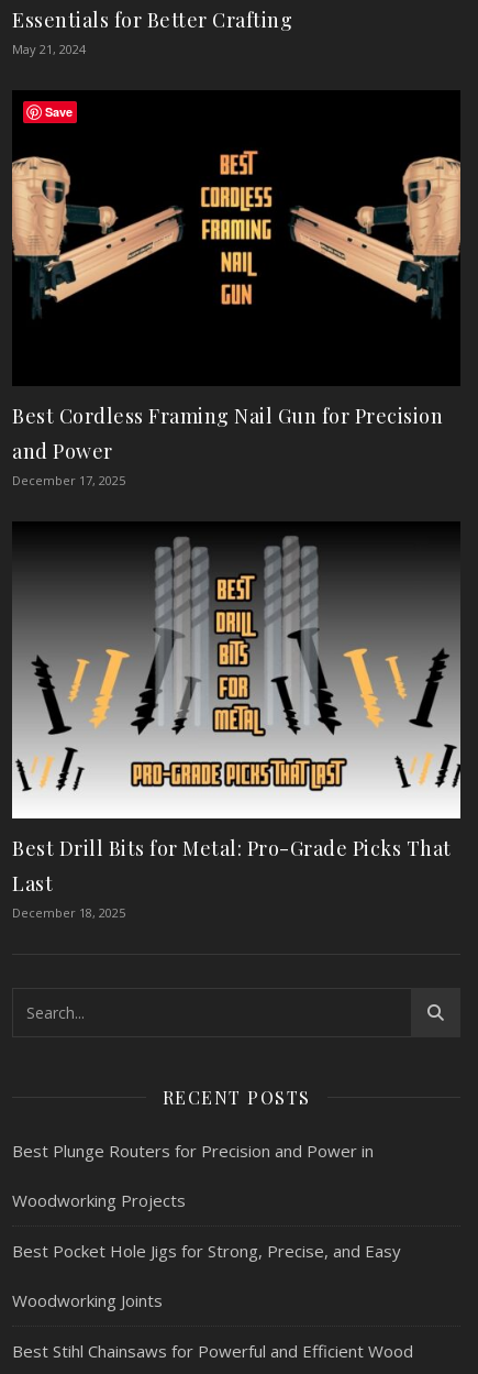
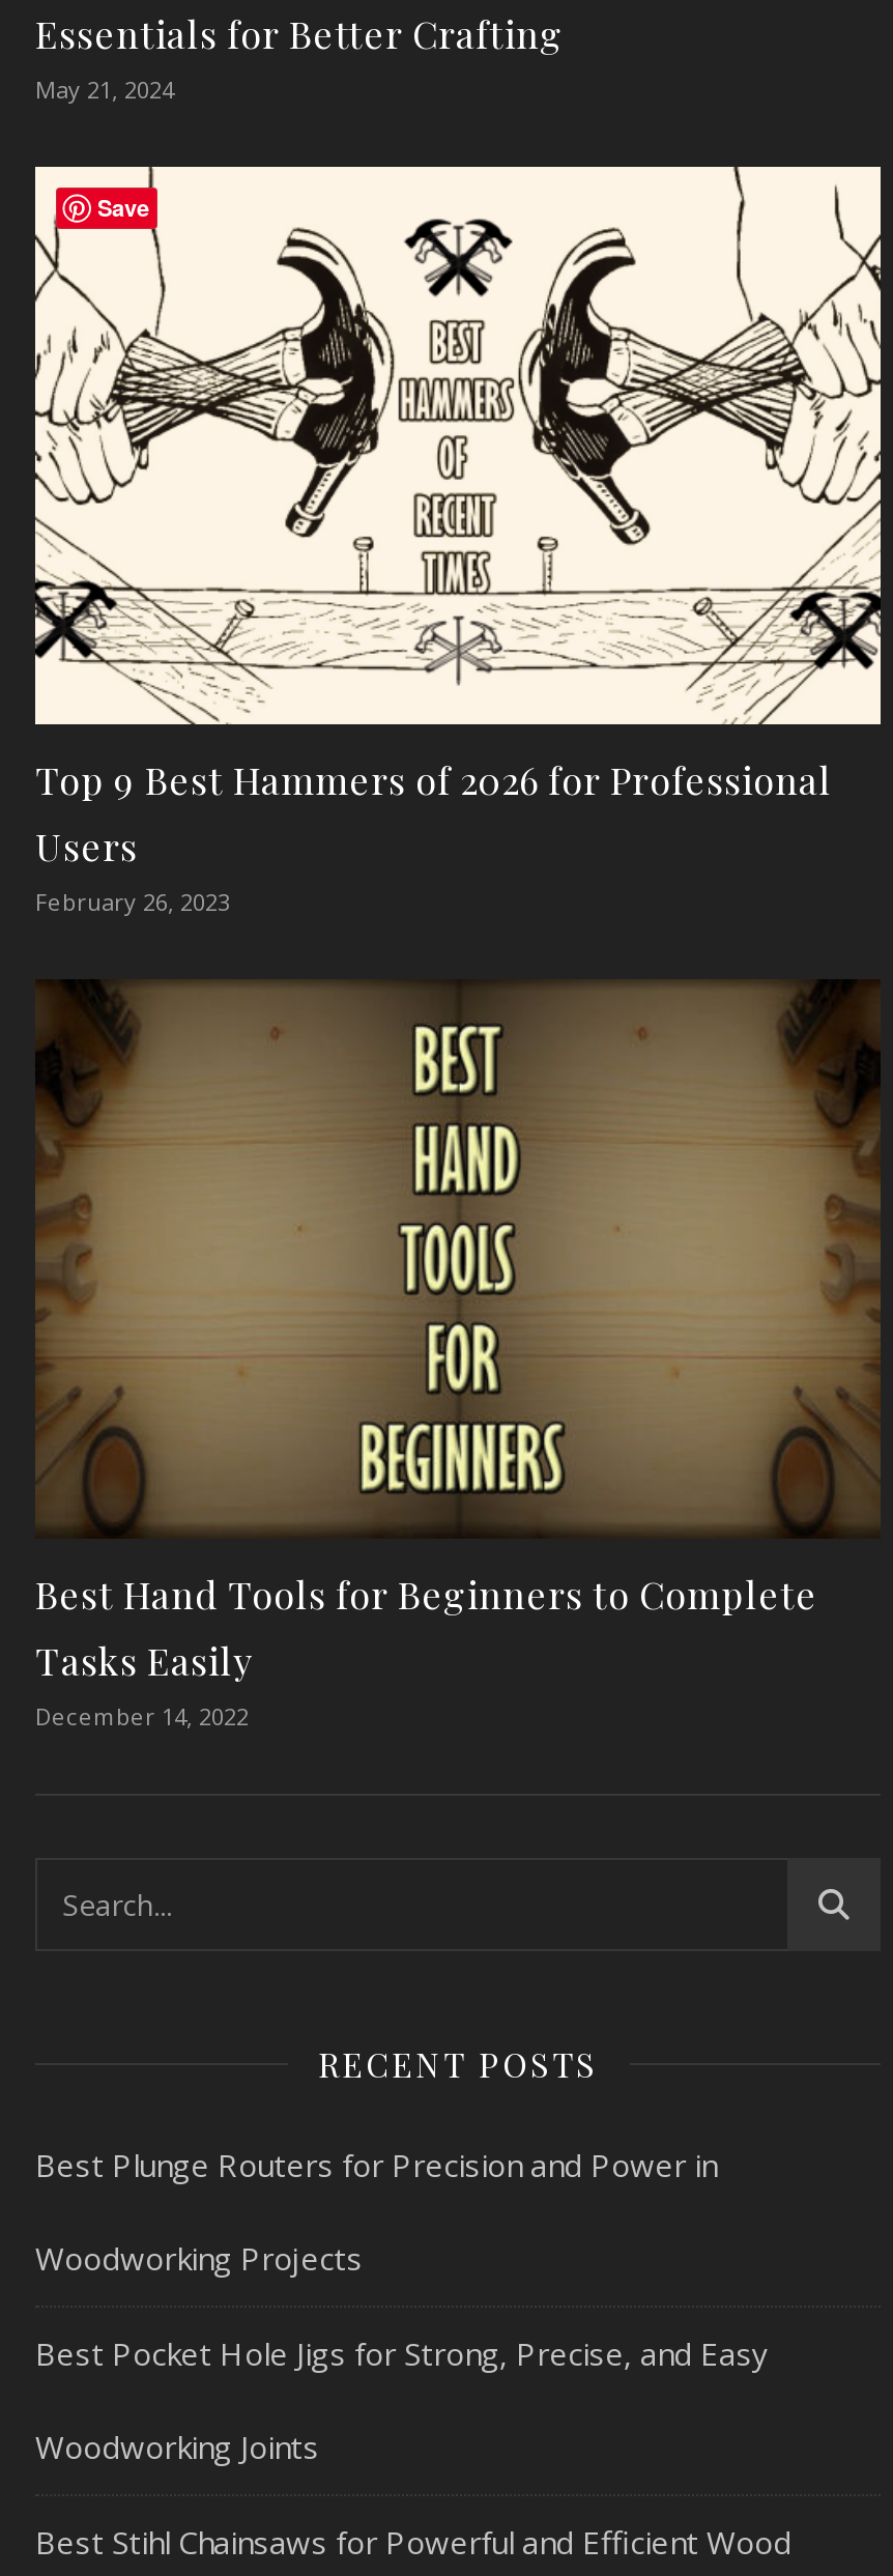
[11,90,462,489] [image] | Best Cordless Framing Nail Gun for Precision | and Power | December 17, 2025 -> [33,165,883,917] [image] | Top 9 Best Hammers of 2026 for Professional | Users | February 26, 2023
[11,521,462,920] [image] | Best Drill Bits for Metal: Pro-Grade Picks That | Last | December 18, 2025 -> [35,979,881,1730] [image] | Best Hand Tools for Beginners to Complete | Tasks Easily | December 14, 2022

